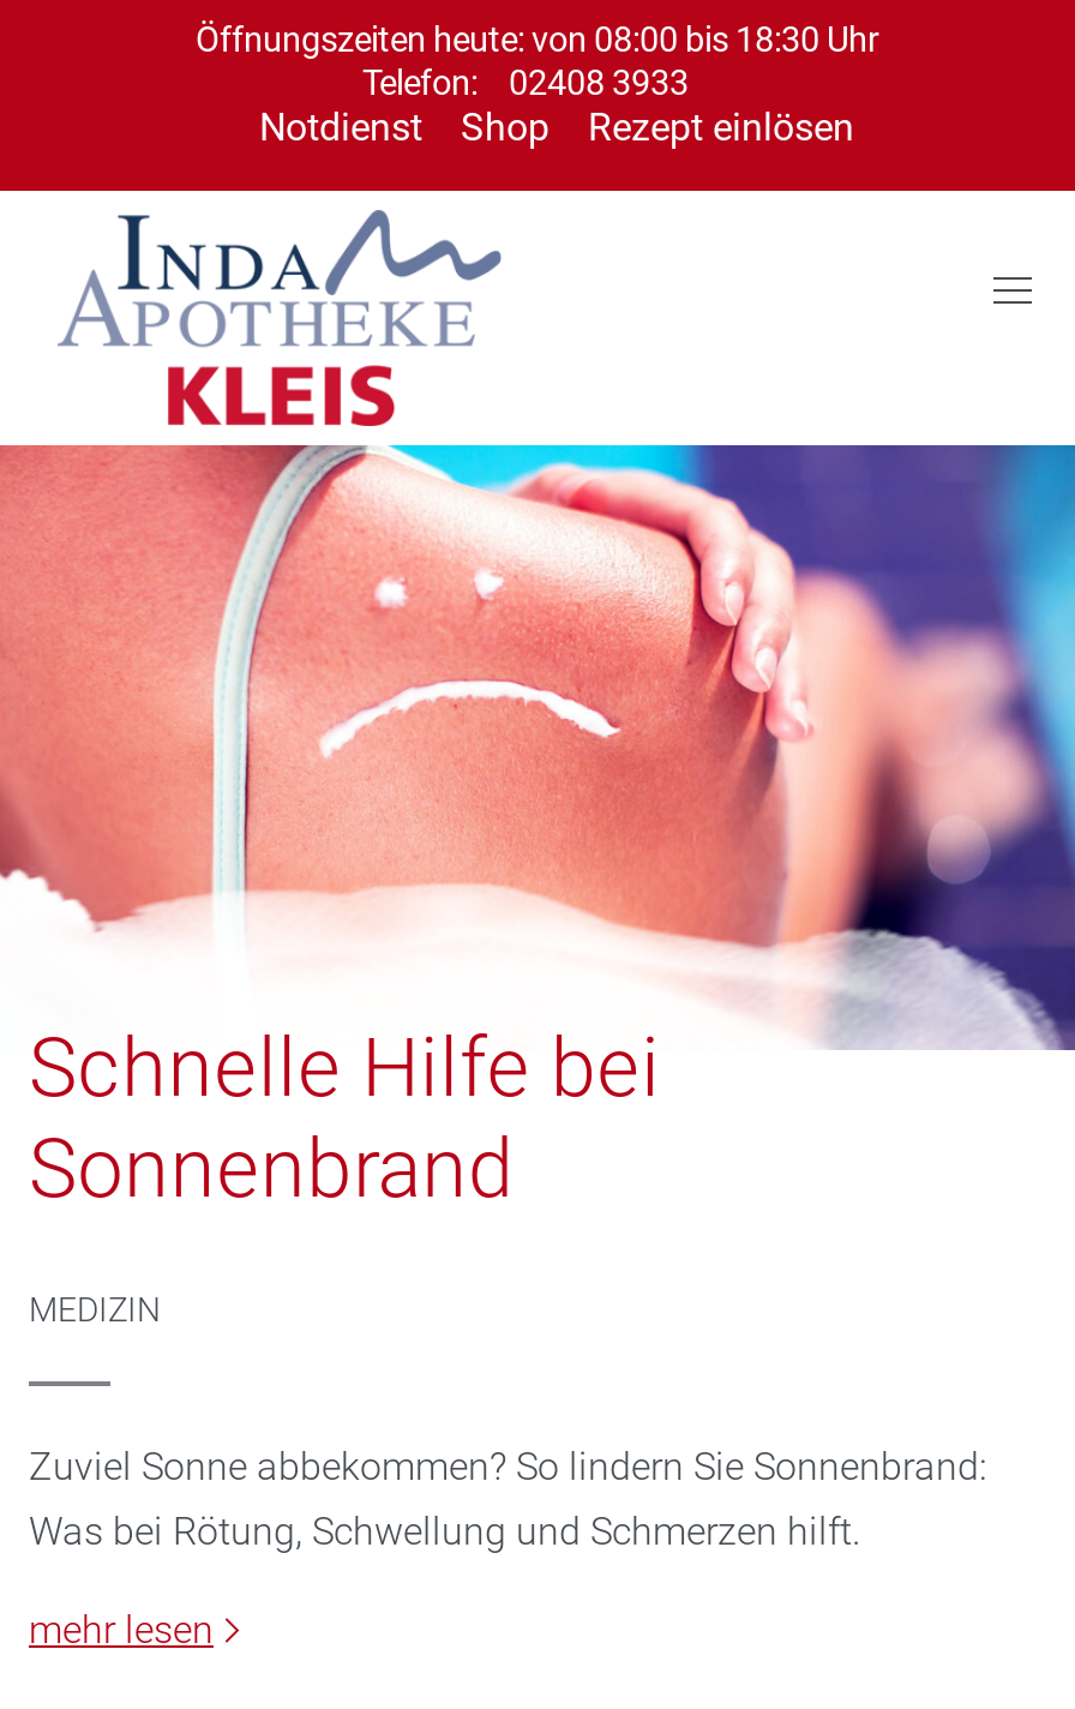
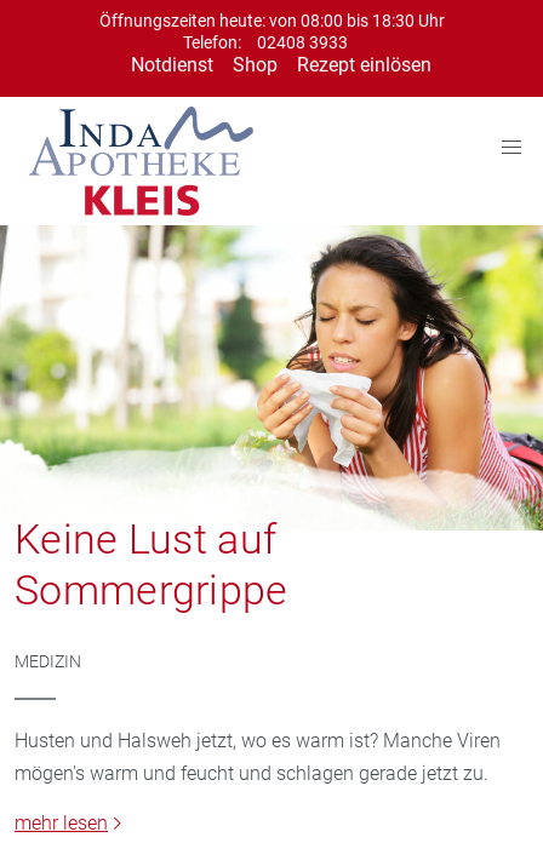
[7,443,1068,1217] [image] | Schnelle Hilfe bei | Sonnenbrand -> [4,224,539,615] [image] | Keine Lust auf | Sommergrippe
[29,1445,986,1555] Zuviel Sonne abbekommen? So lindern Sie Sonnenbrand: | Was bei Rötung, Schwellung und Schmerzen hilft. -> [15,730,501,785] Husten und Halsweh jetzt, wo es warm ist? Manche Viren | mögen's warm und feucht und schlagen gerade jetzt zu.

